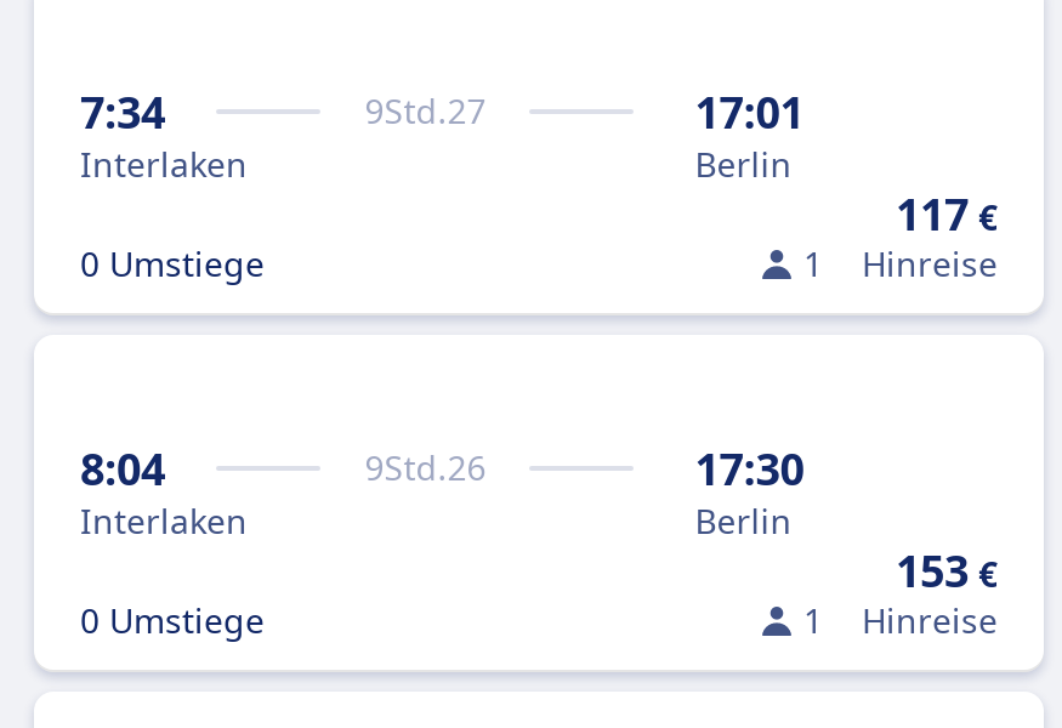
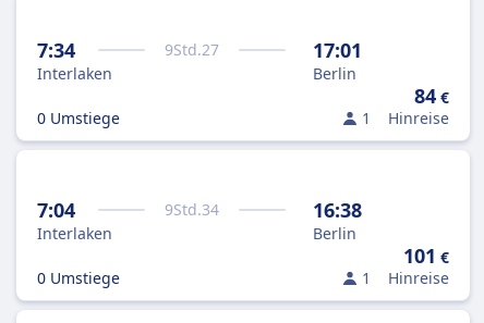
[896,184,998,243] 117 € -> [414,83,449,109] 84 €
[80,439,165,497] 8:04 -> [37,197,75,223] 7:04
[365,444,486,490] 9Std.26 -> [165,199,219,220] 9Std.34
[695,439,804,497] 17:30 -> [313,197,362,223] 16:38
[896,541,998,599] 153 € -> [403,243,449,269] 101 €

